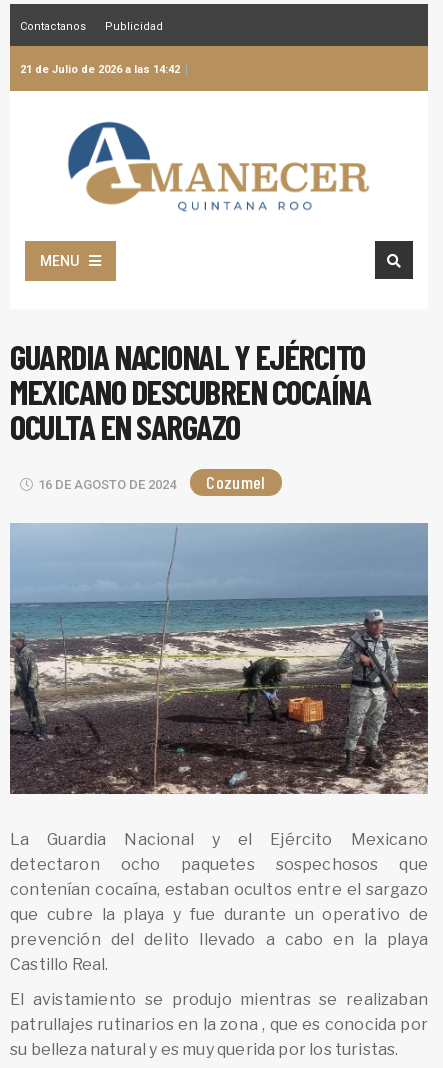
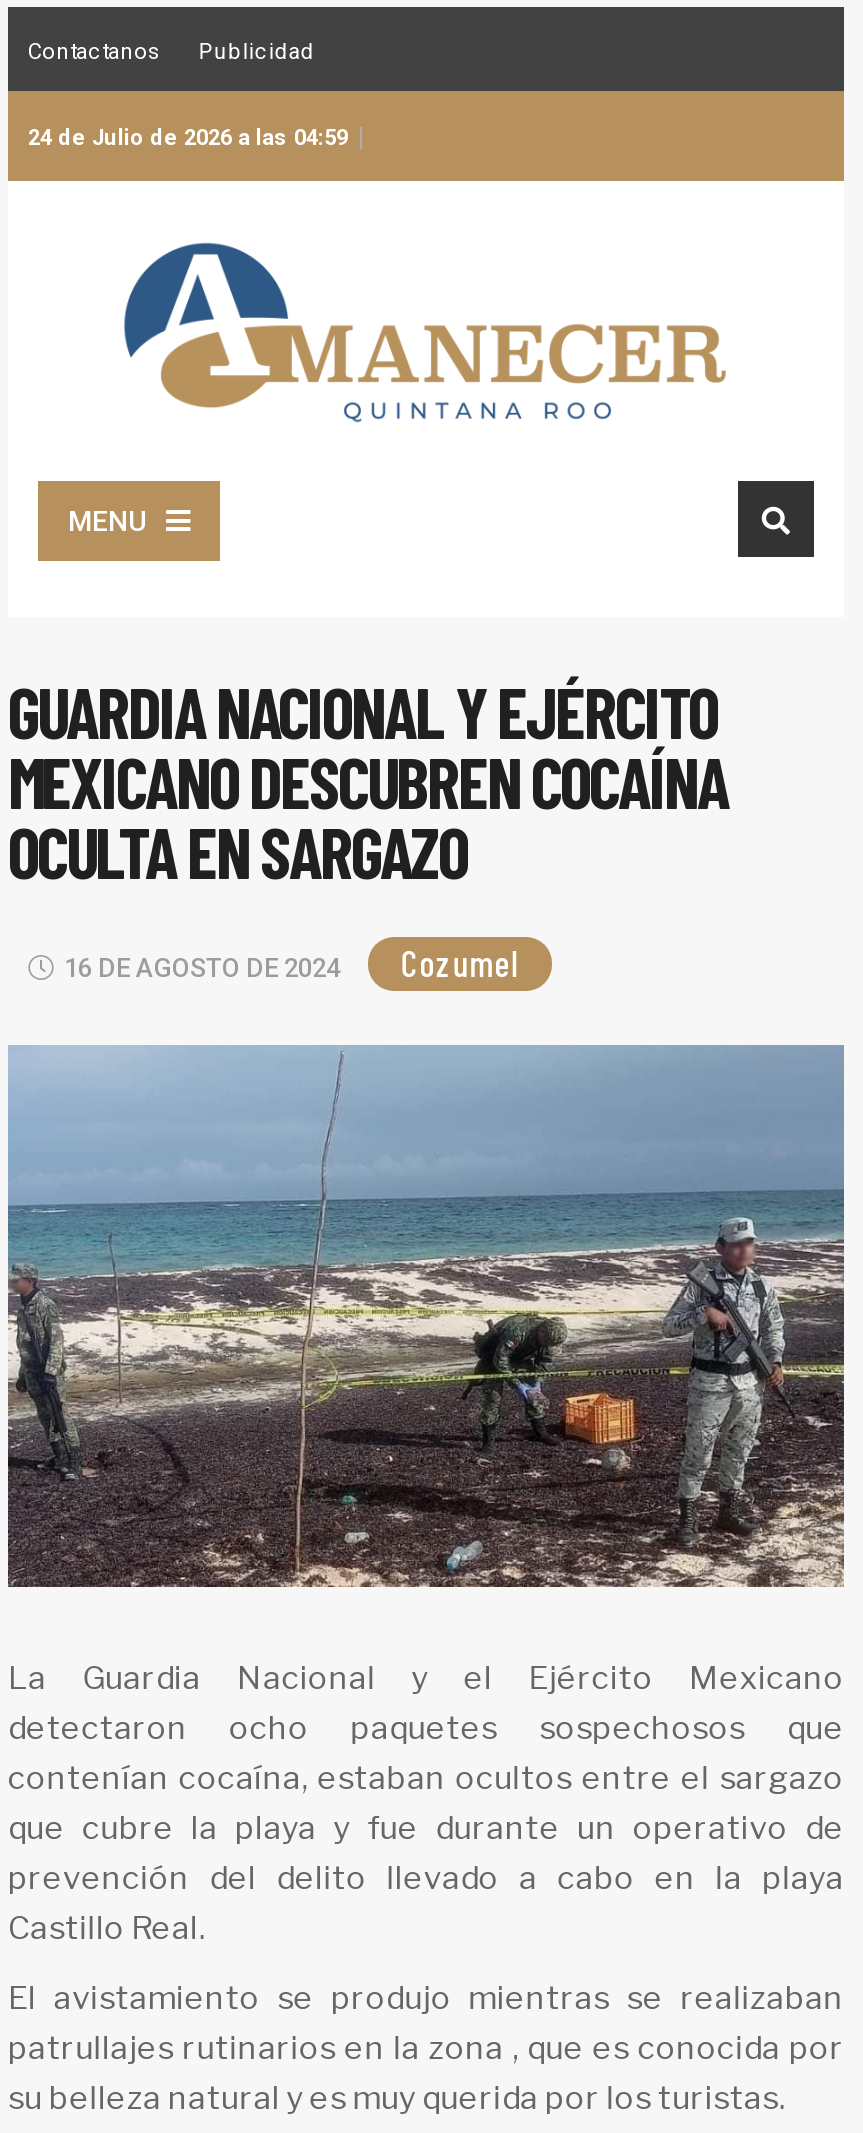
[20,63,180,76] 21 de Julio de 2026 a las 14:42 -> [28,125,348,151] 24 de Julio de 2026 a las 04:59

